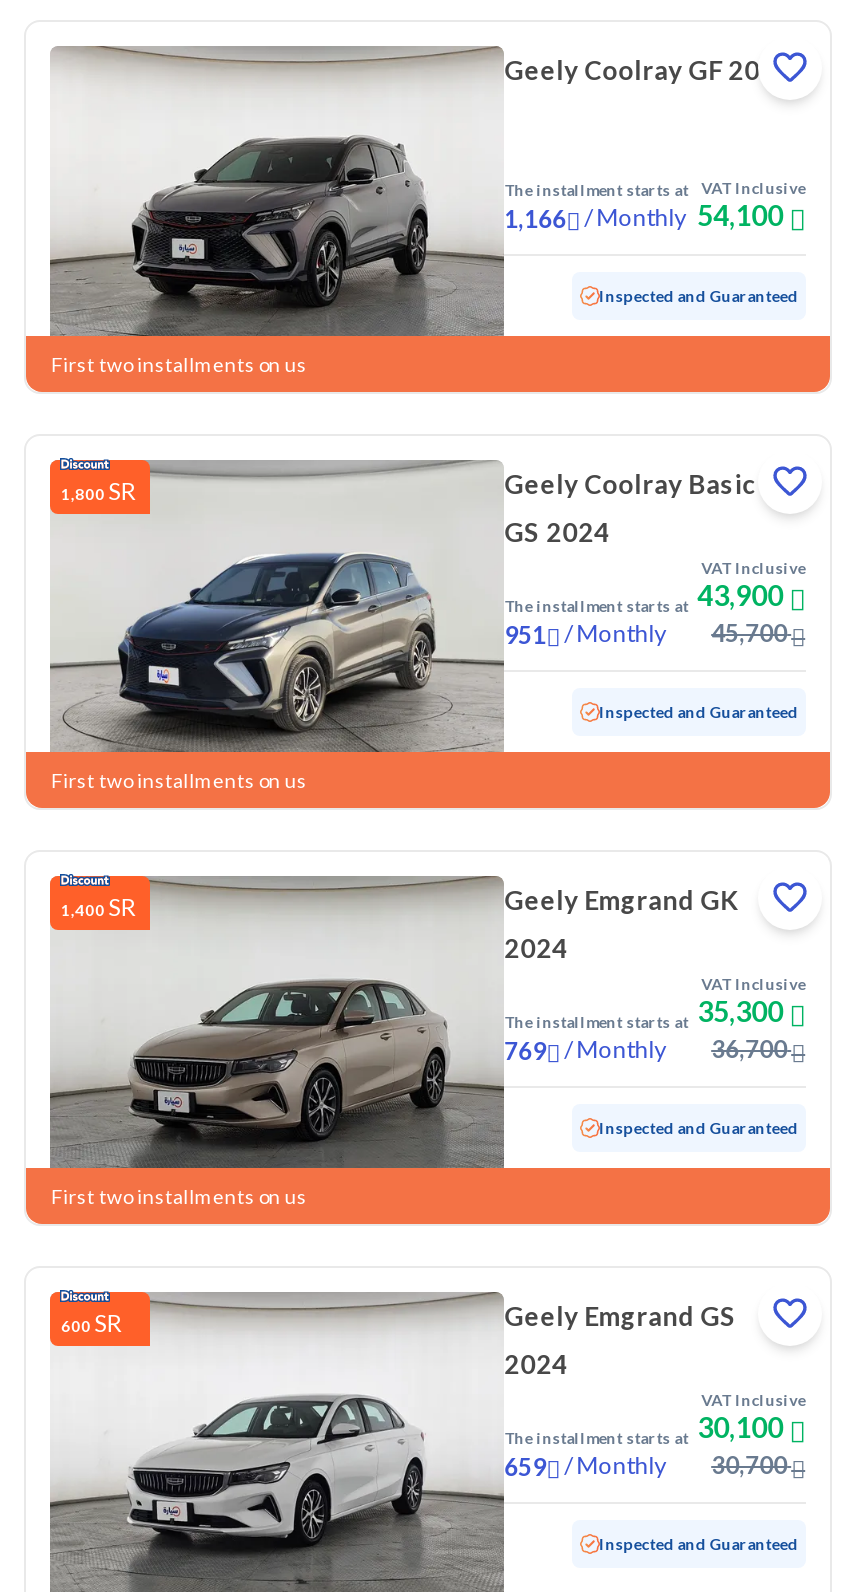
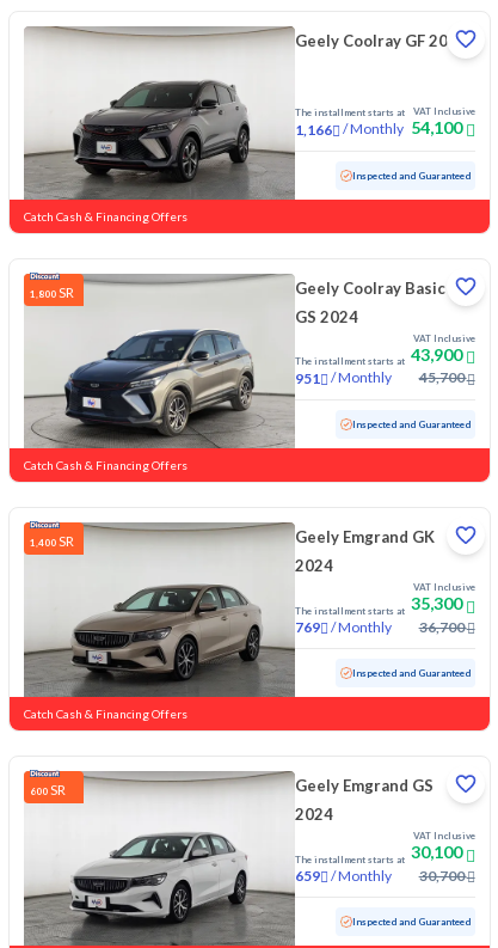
[51,352,307,376] First two installments on us -> [24,209,188,224] Catch Cash & Financing Offers
[51,768,307,792] First two installments on us -> [24,458,188,472] Catch Cash & Financing Offers
[51,1184,307,1208] First two installments on us -> [24,707,188,721] Catch Cash & Financing Offers

